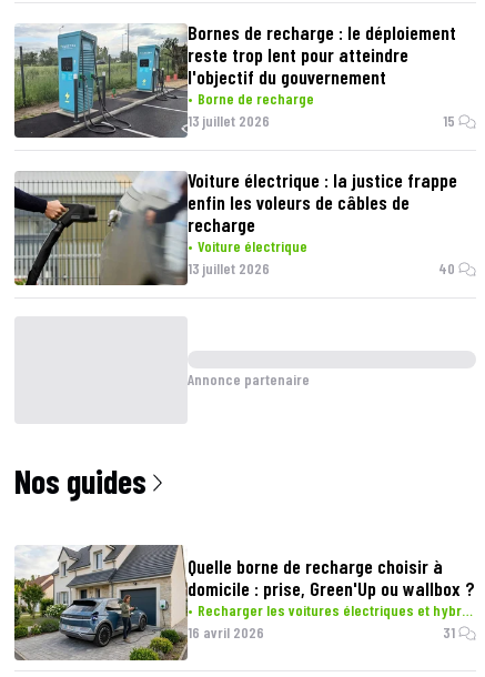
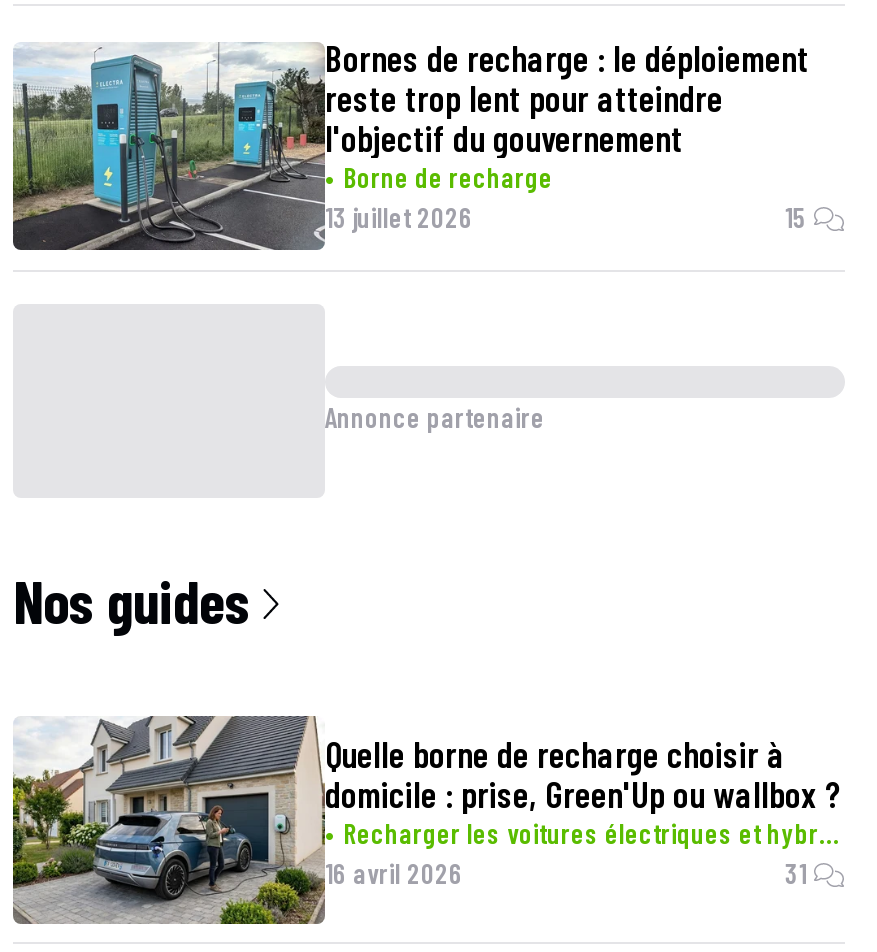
[13,168,457,286] [image] | Voiture électrique : la justice frappe | enfin les voleurs de câbles de | recharge | Voiture électrique | 13 juillet 2026 | 40 -> none

